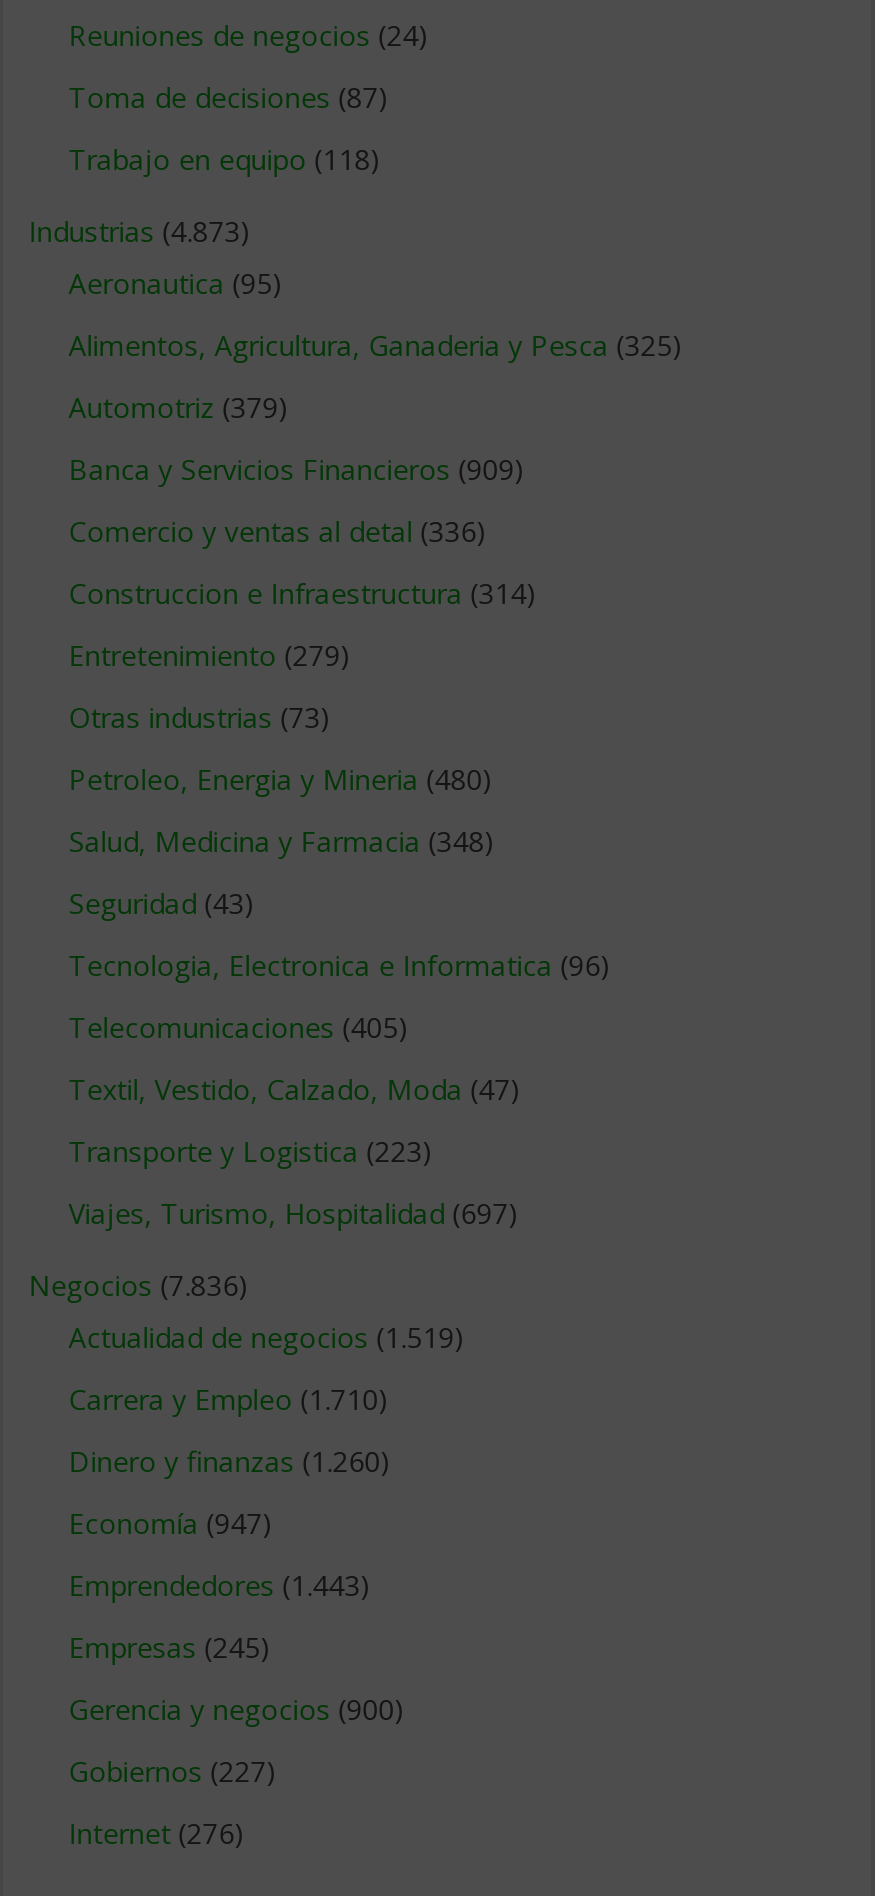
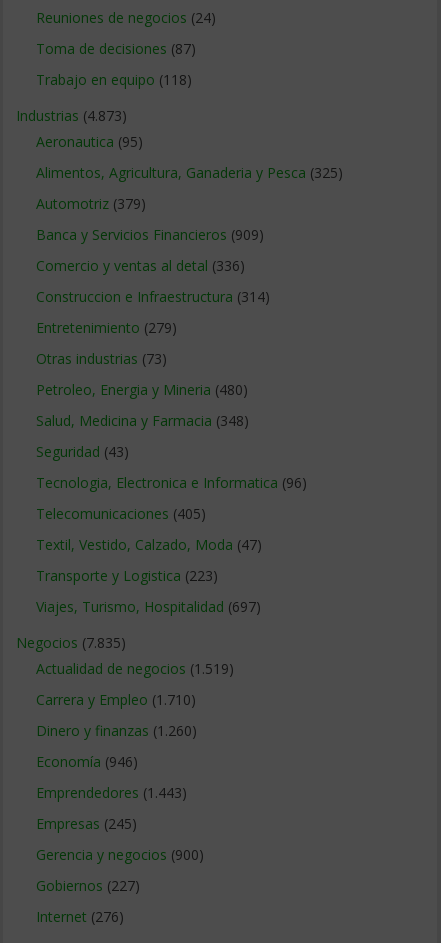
[29,1266,249,1304] Negocios (7.836) -> [16,633,126,652] Negocios (7.835)
[69,1504,273,1542] Economía (947) -> [36,752,138,771] Economía (946)

